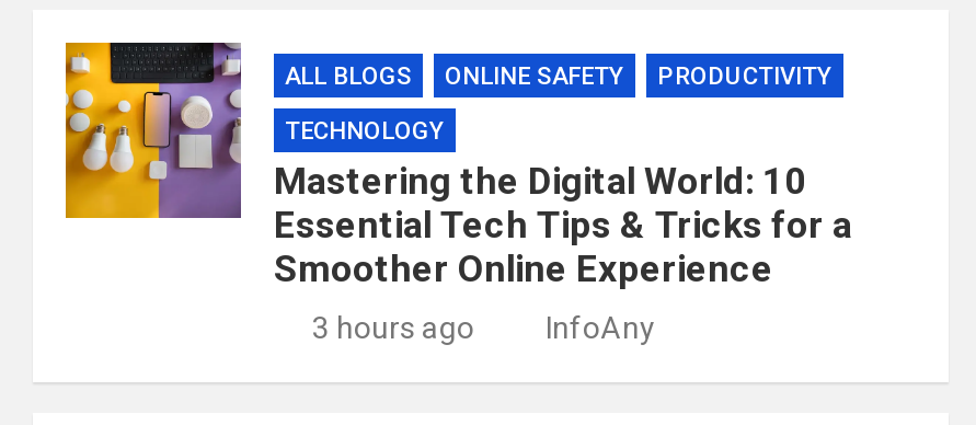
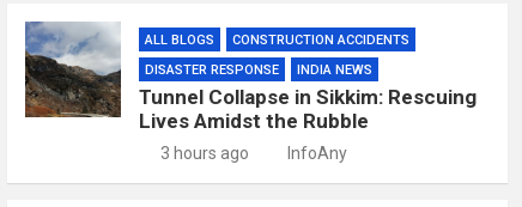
[64,41,852,290] [image] | TECHNOLOGY | Mastering the Digital World: 10 | Essential Tech Tips & Tricks for a | Smoother Online Experience -> [24,20,477,133] [image] | DISASTER RESPONSE | INDIA NEWS | Tunnel Collapse in Sikkim: Rescuing | Lives Amidst the Rubble
[445,62,833,91] ONLINE SAFETY | PRODUCTIVITY -> [232,32,409,48] CONSTRUCTION ACCIDENTS

